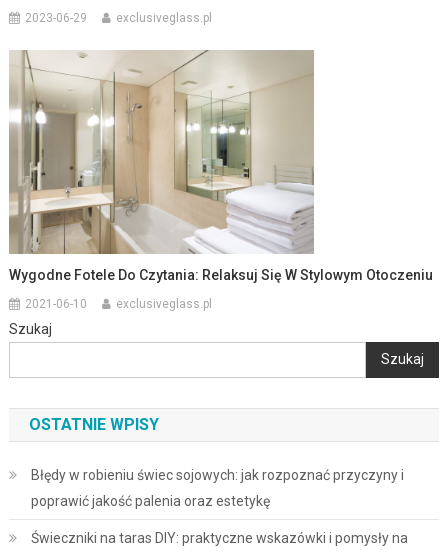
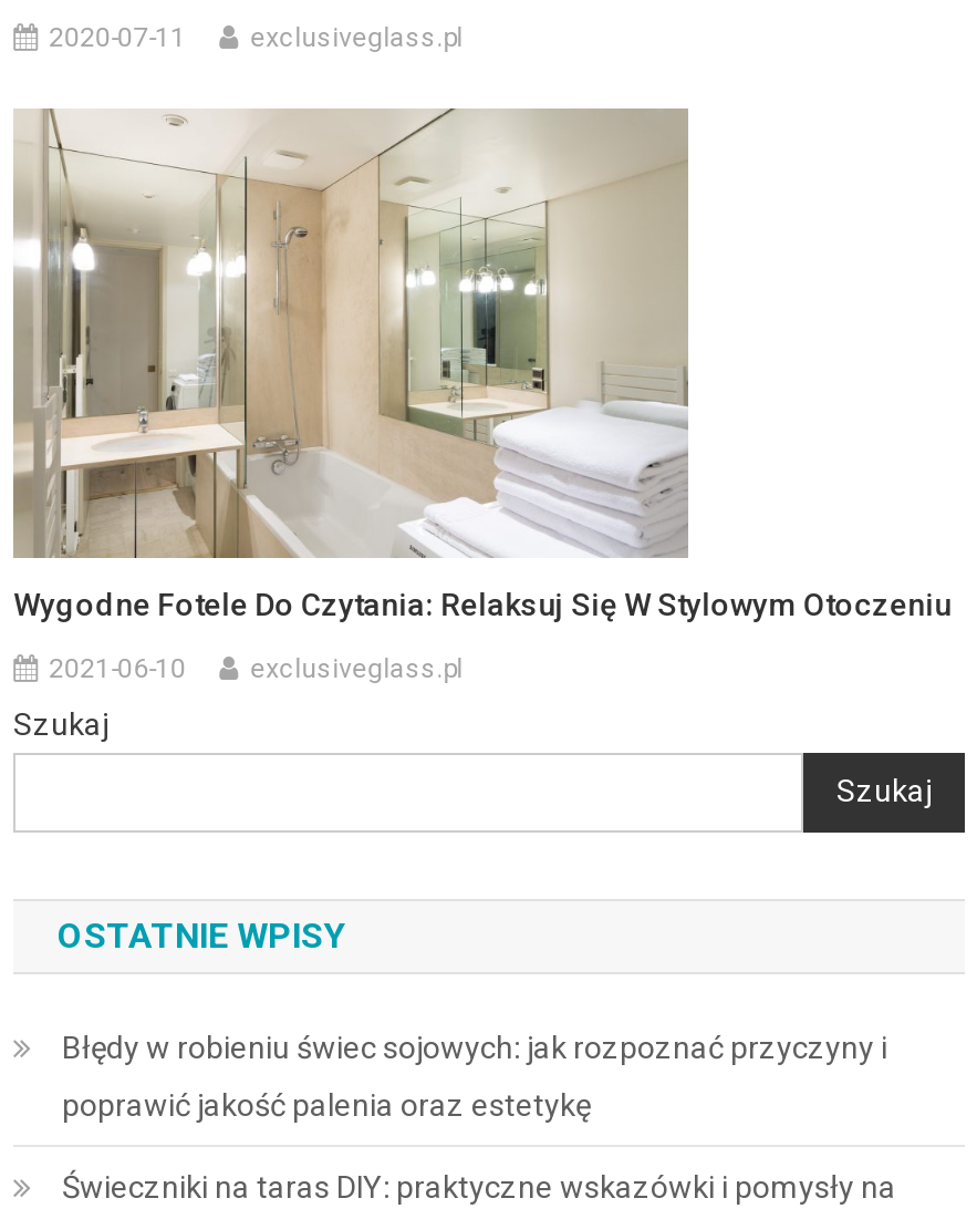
[25,11,87,25] 2023-06-29 -> [49,22,186,53] 2020-07-11

